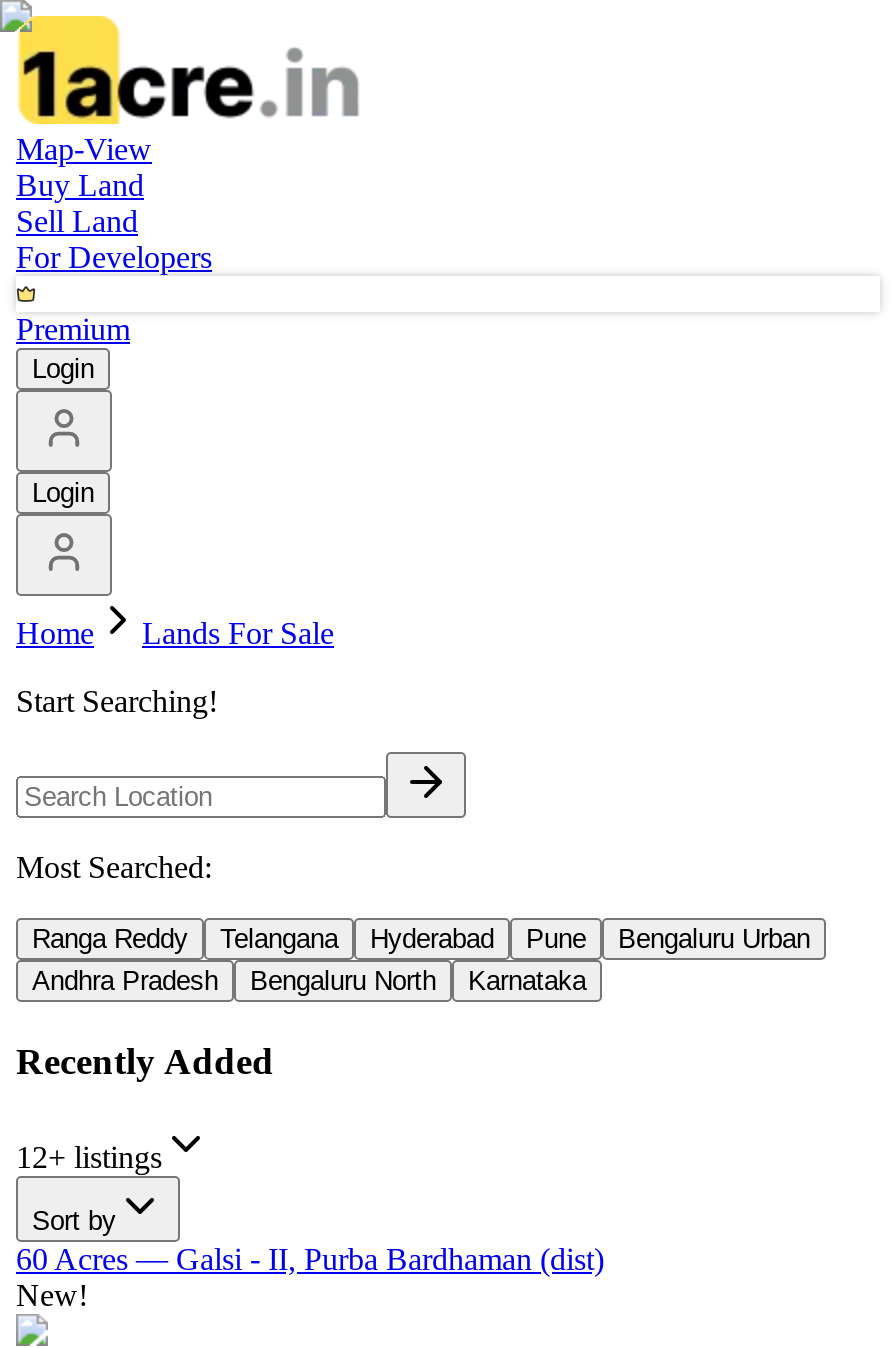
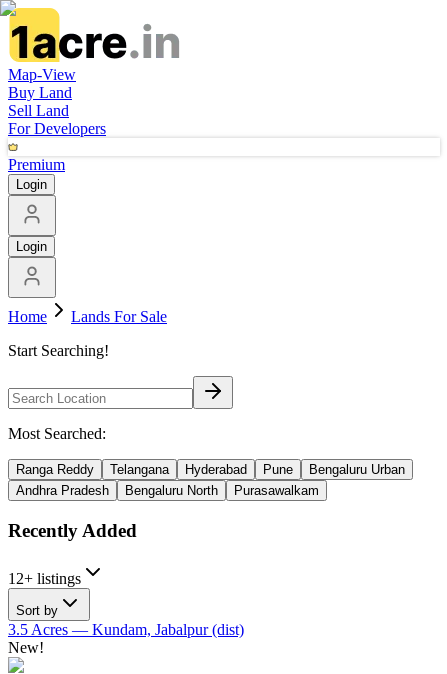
[468,966,586,996] Karnataka -> [234,483,319,498] Purasawalkam
[16,1243,604,1277] 60 Acres— Galsi - II, Purba Bardhaman (dist) -> [8,621,244,638] 3.5 Acres— Kundam, Jabalpur (dist)

